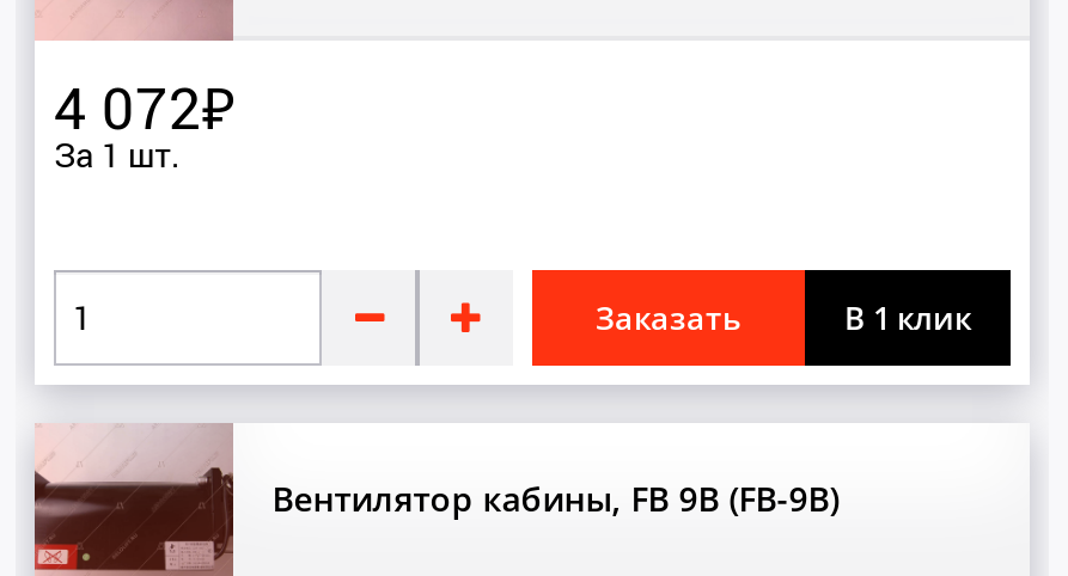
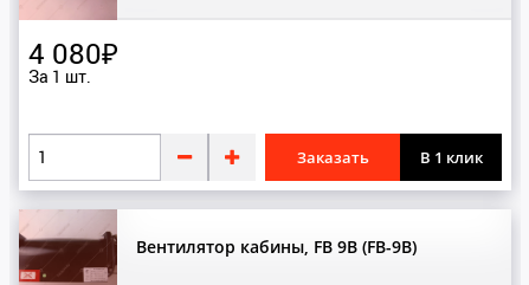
[54,69,236,146] 4 072₽ -> [28,34,118,72] 4 080₽

